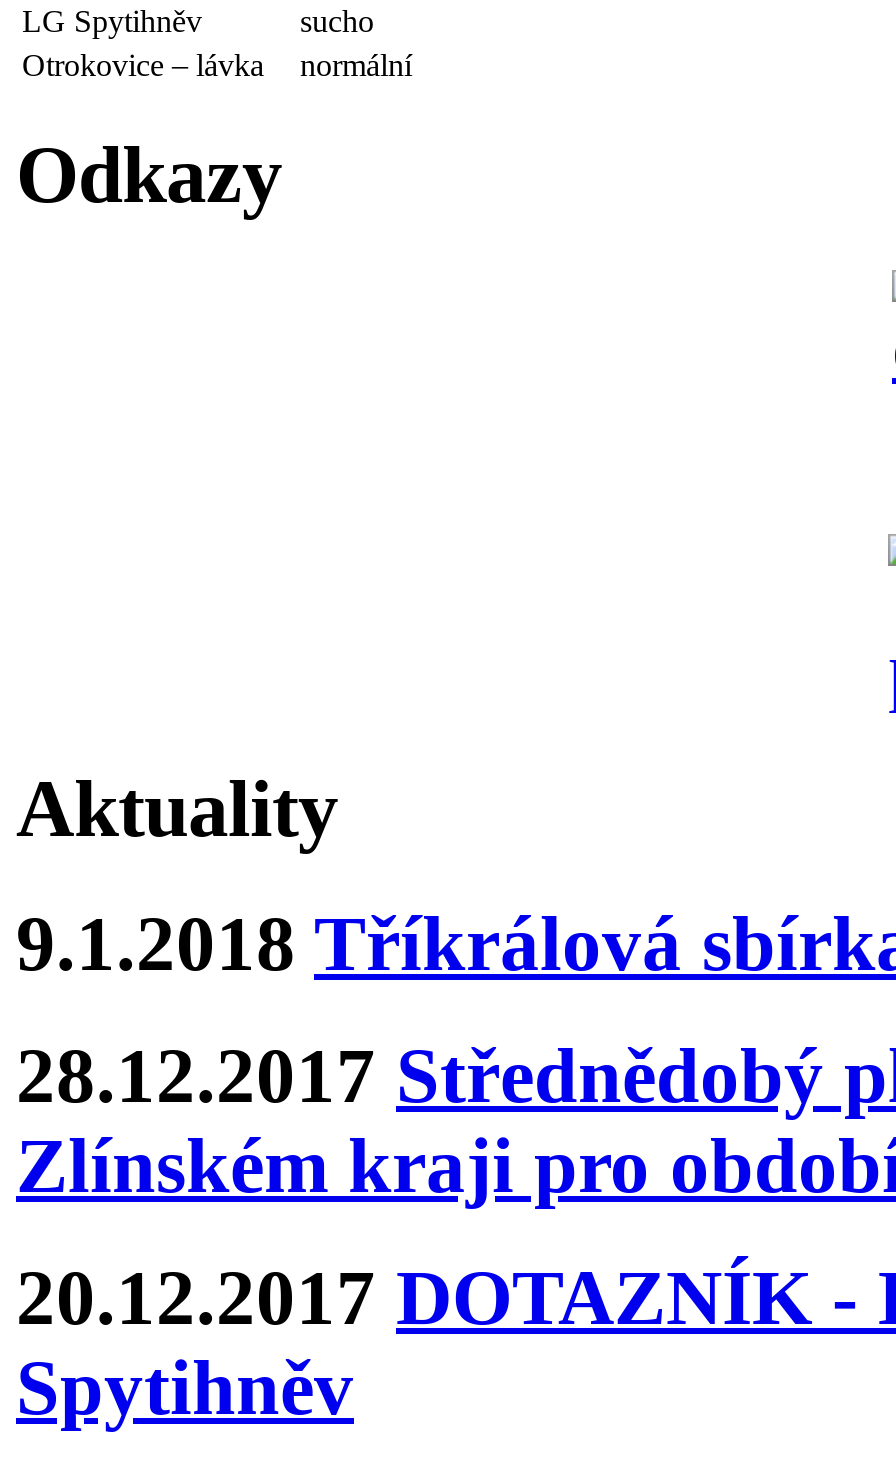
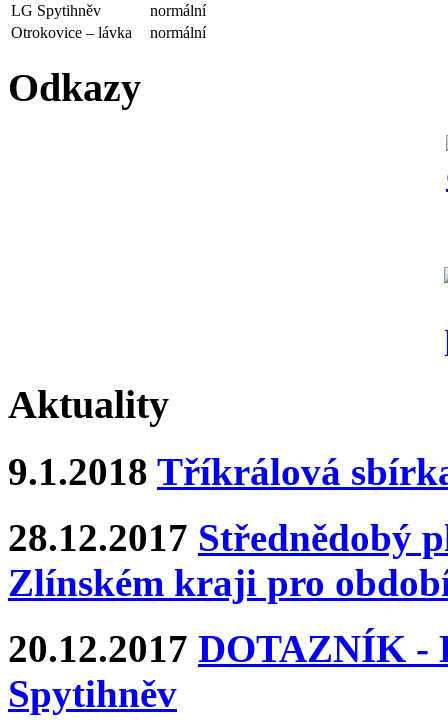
[300,5,374,39] sucho -> [150,2,206,19] normální

